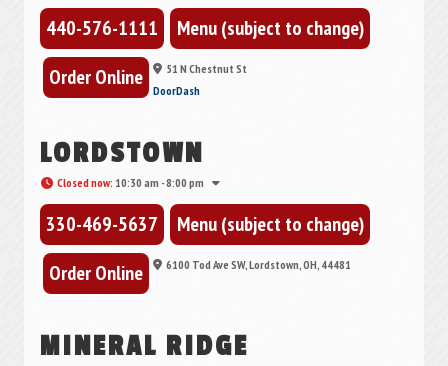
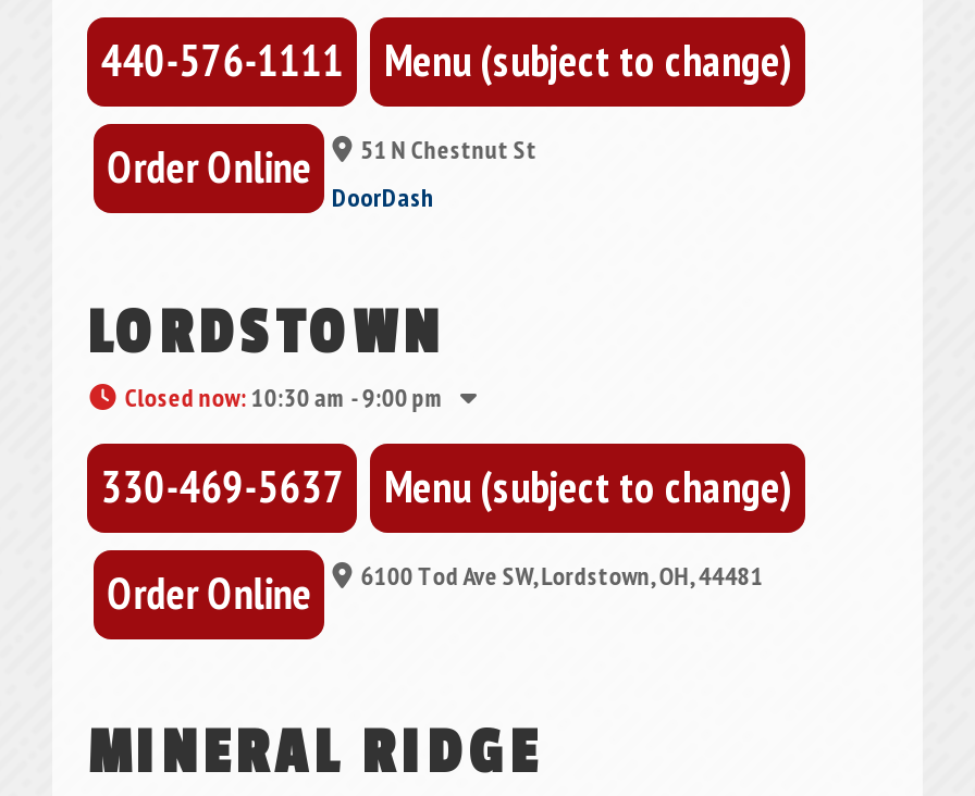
[57,175,204,190] Closed now: 10:30 am - 8:00 pm -> [124,380,444,413] Closed now: 10:30 am - 9:00 pm

